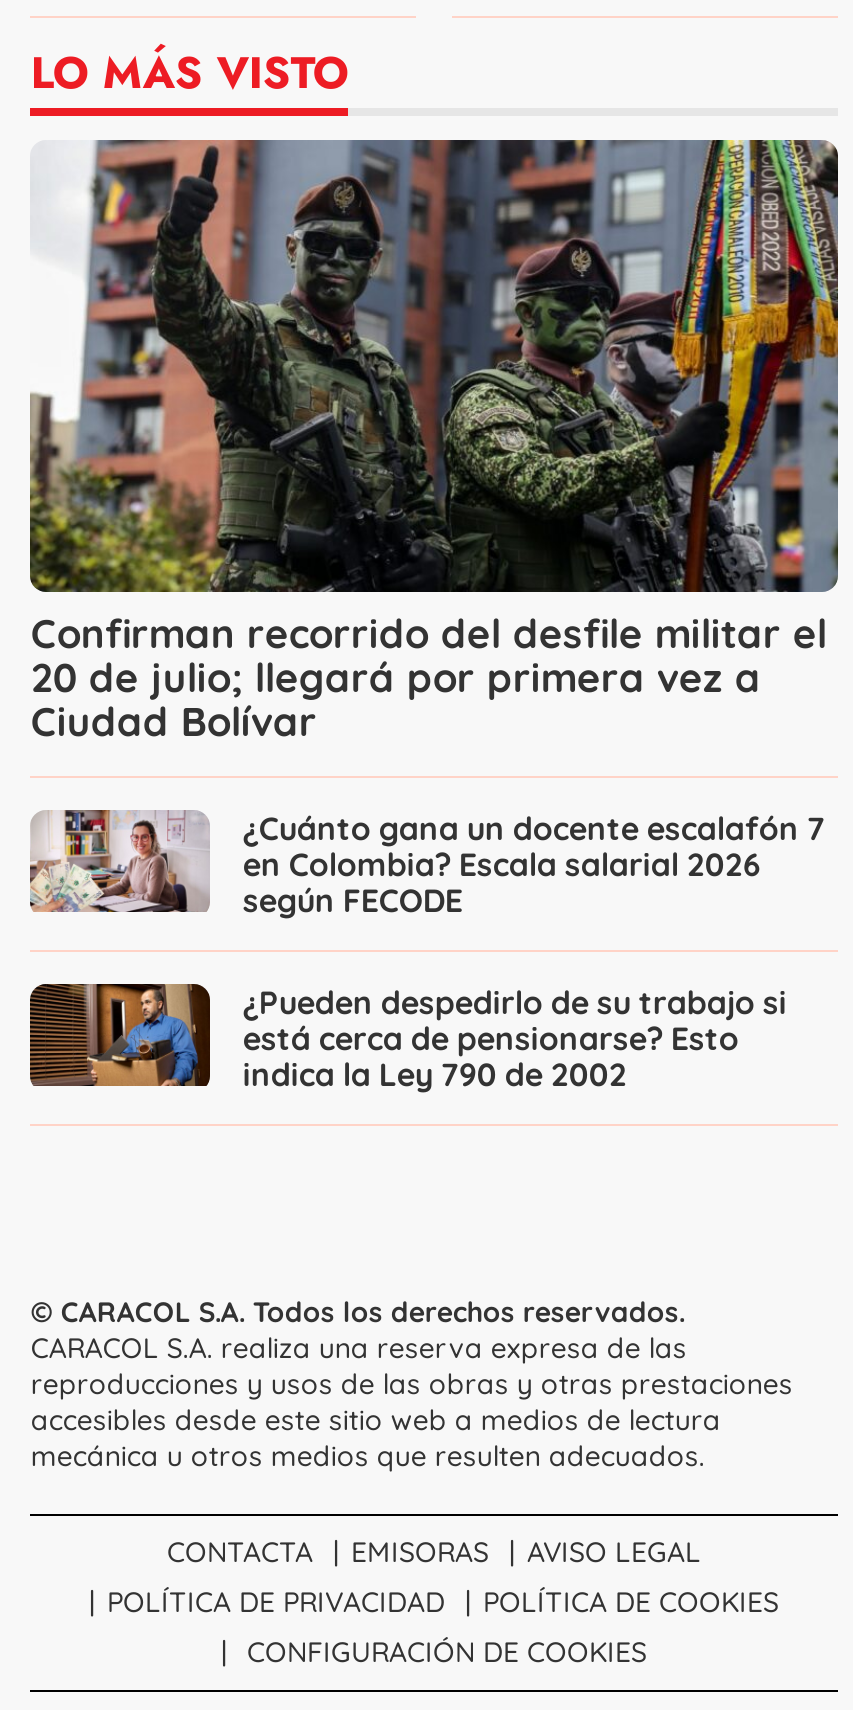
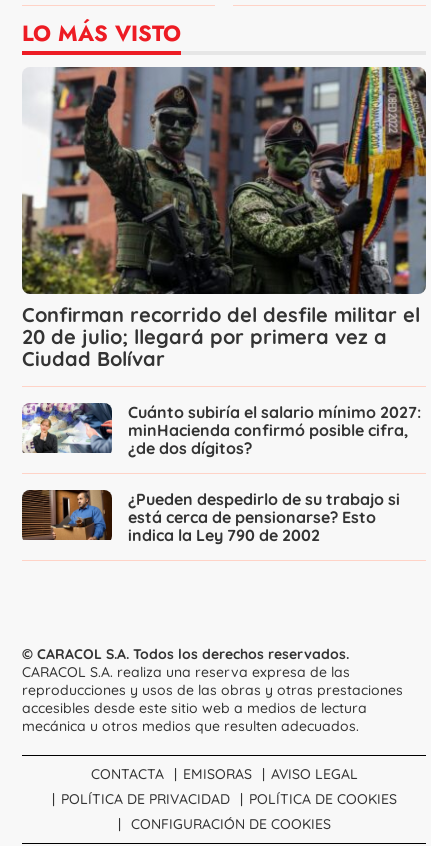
[28,808,825,921] [image] | ¿Cuánto gana un docente escalafón 7 | en Colombia? Escala salarial 2026 | según FECODE -> [21,402,421,458] [image] | Cuánto subiría el salario mínimo 2027: | minHacienda confirmó posible cifra, | ¿de dos dígitos?

